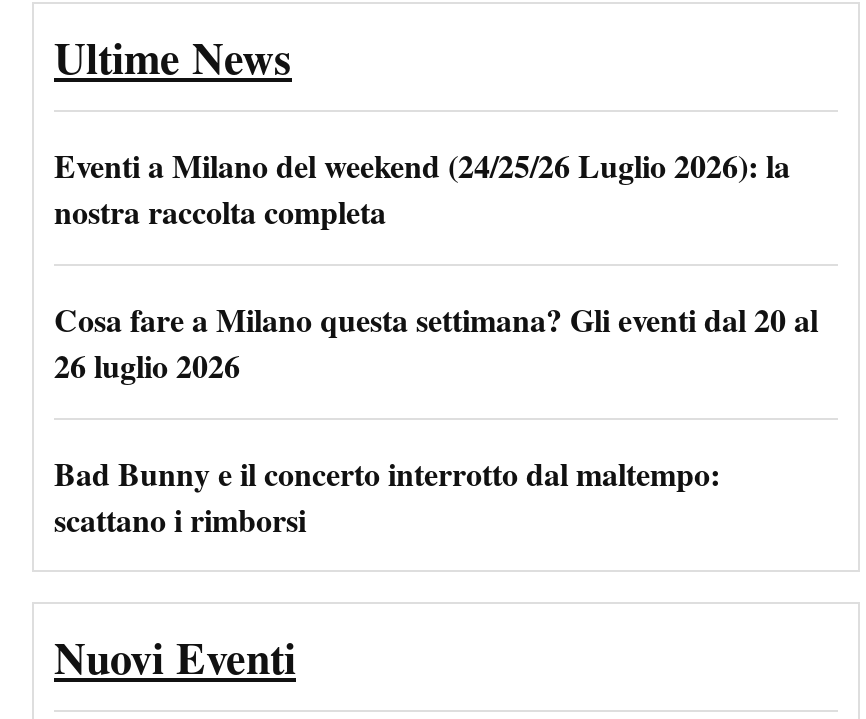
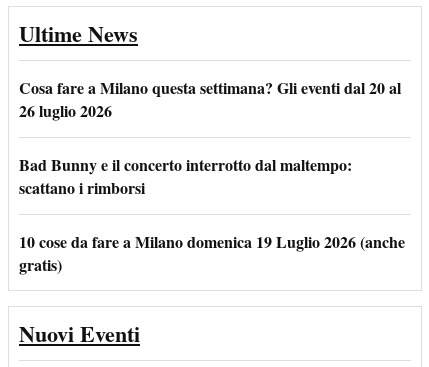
[54,142,790,234] Eventi a Milano del weekend (24/25/26 Luglio 2026): la | nostra raccolta completa -> none
moved [54,296,818,542] -> [19,76,401,199]: Cosa fare a Milano questa settimana? Gli eventi dal 20 al | 26 luglio 2026 | Bad Bunny e il concerto interrotto dal maltempo: | scattano i rimborsi
none -> [19,230,405,276] 10 cose da fare a Milano domenica 19 Luglio 2026 (anche | gratis)

